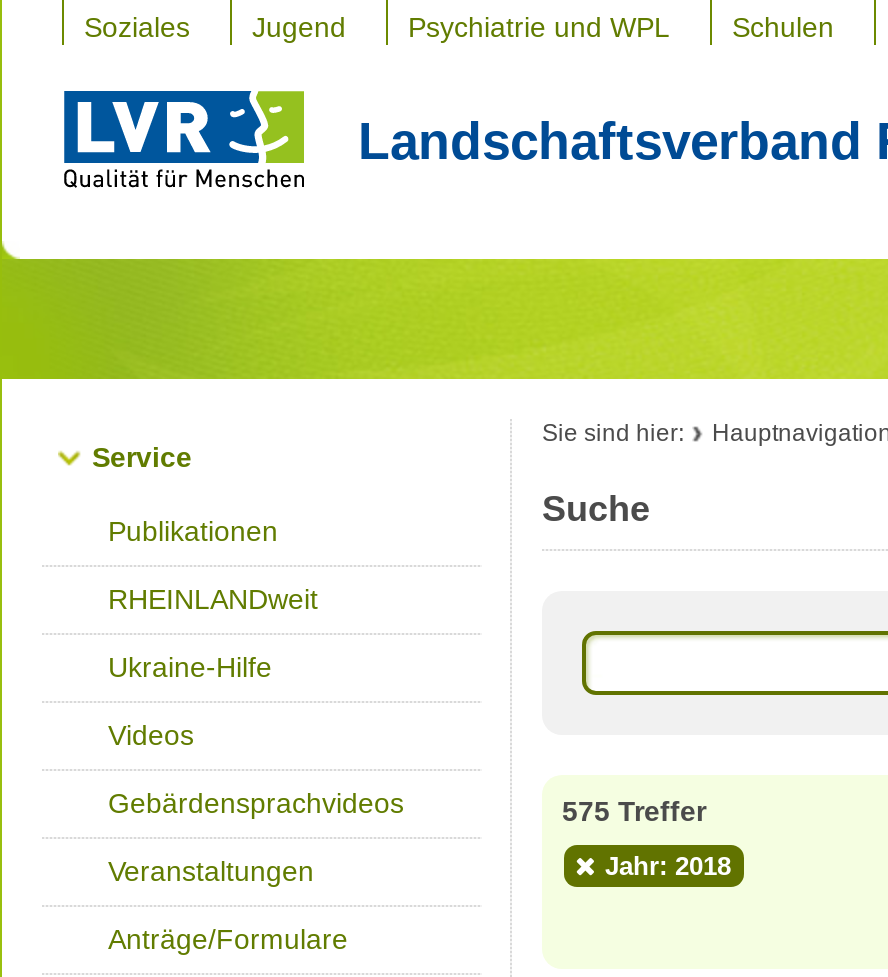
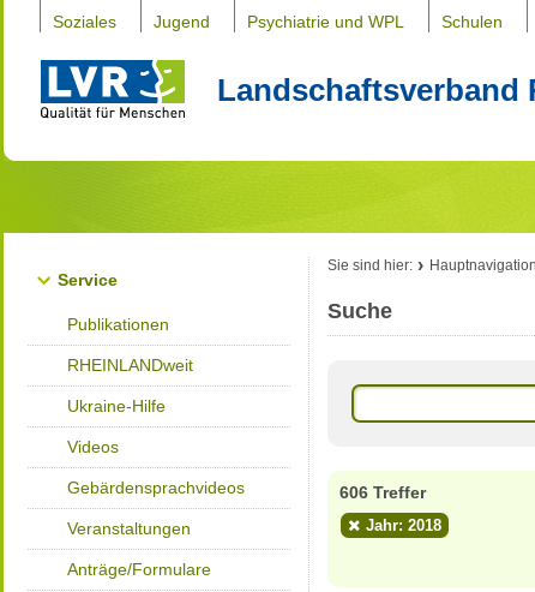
[562,795,706,827] 575 Treffer -> [339,483,426,502] 606 Treffer

